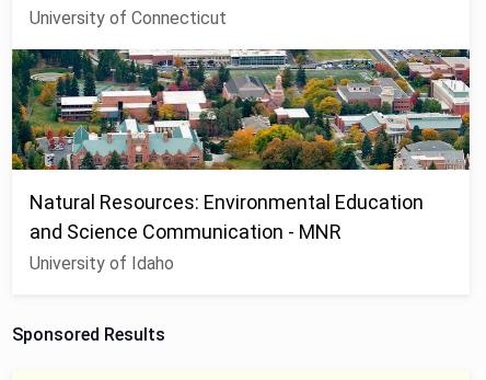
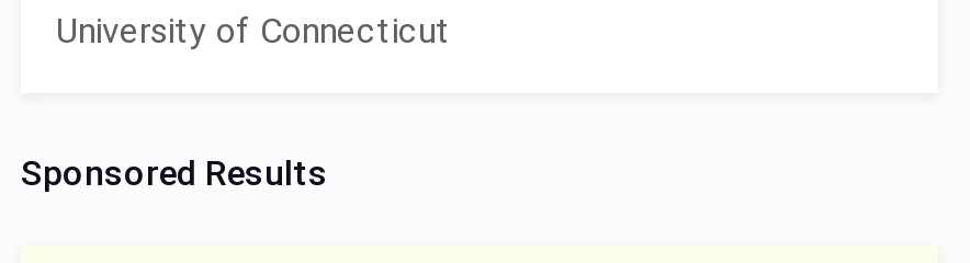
[11,48,471,274] [image] | Natural Resources: Environmental Education | and Science Communication - MNR | University of Idaho -> none

